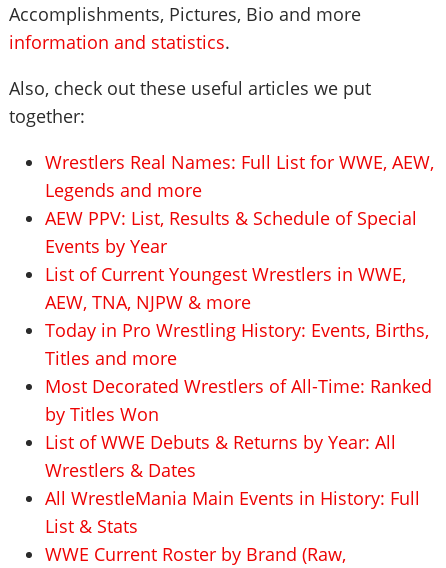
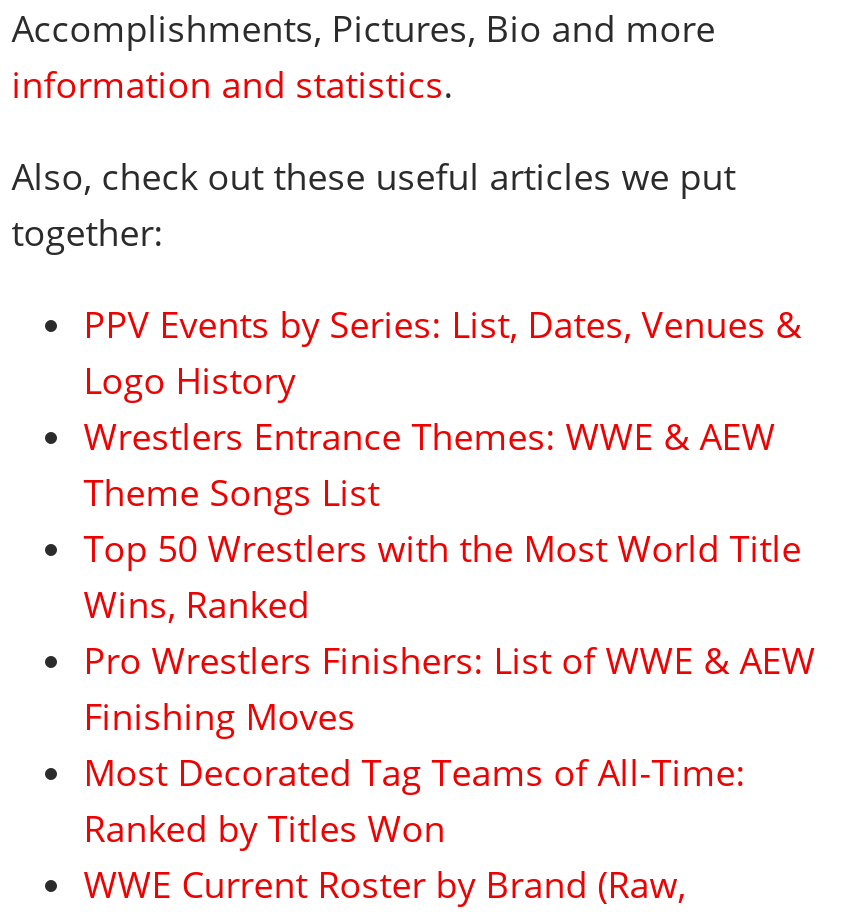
[45,150,434,538] Wrestlers Real Names: Full List for WWE, AEW, | Legends and more | AEW PPV: List, Results & Schedule of Special | Events by Year | List of Current Youngest Wrestlers in WWE, | AEW, TNA, NJPW & more | Today in Pro Wrestling History: Events, Births, | Titles and more | Most Decorated Wrestlers of All-Time: Ranked | by Titles Won | List of WWE Debuts & Returns by Year: All | Wrestlers & Dates | All WrestleMania Main Events in History: Full | List & Stats -> [83,301,815,853] PPV Events by Series: List, Dates, Venues & | Logo History | Wrestlers Entrance Themes: WWE & AEW | Theme Songs List | Top 50 Wrestlers with the Most World Title | Wins, Ranked | Pro Wrestlers Finishers: List of WWE & AEW | Finishing Moves | Most Decorated Tag Teams of All-Time: | Ranked by Titles Won

